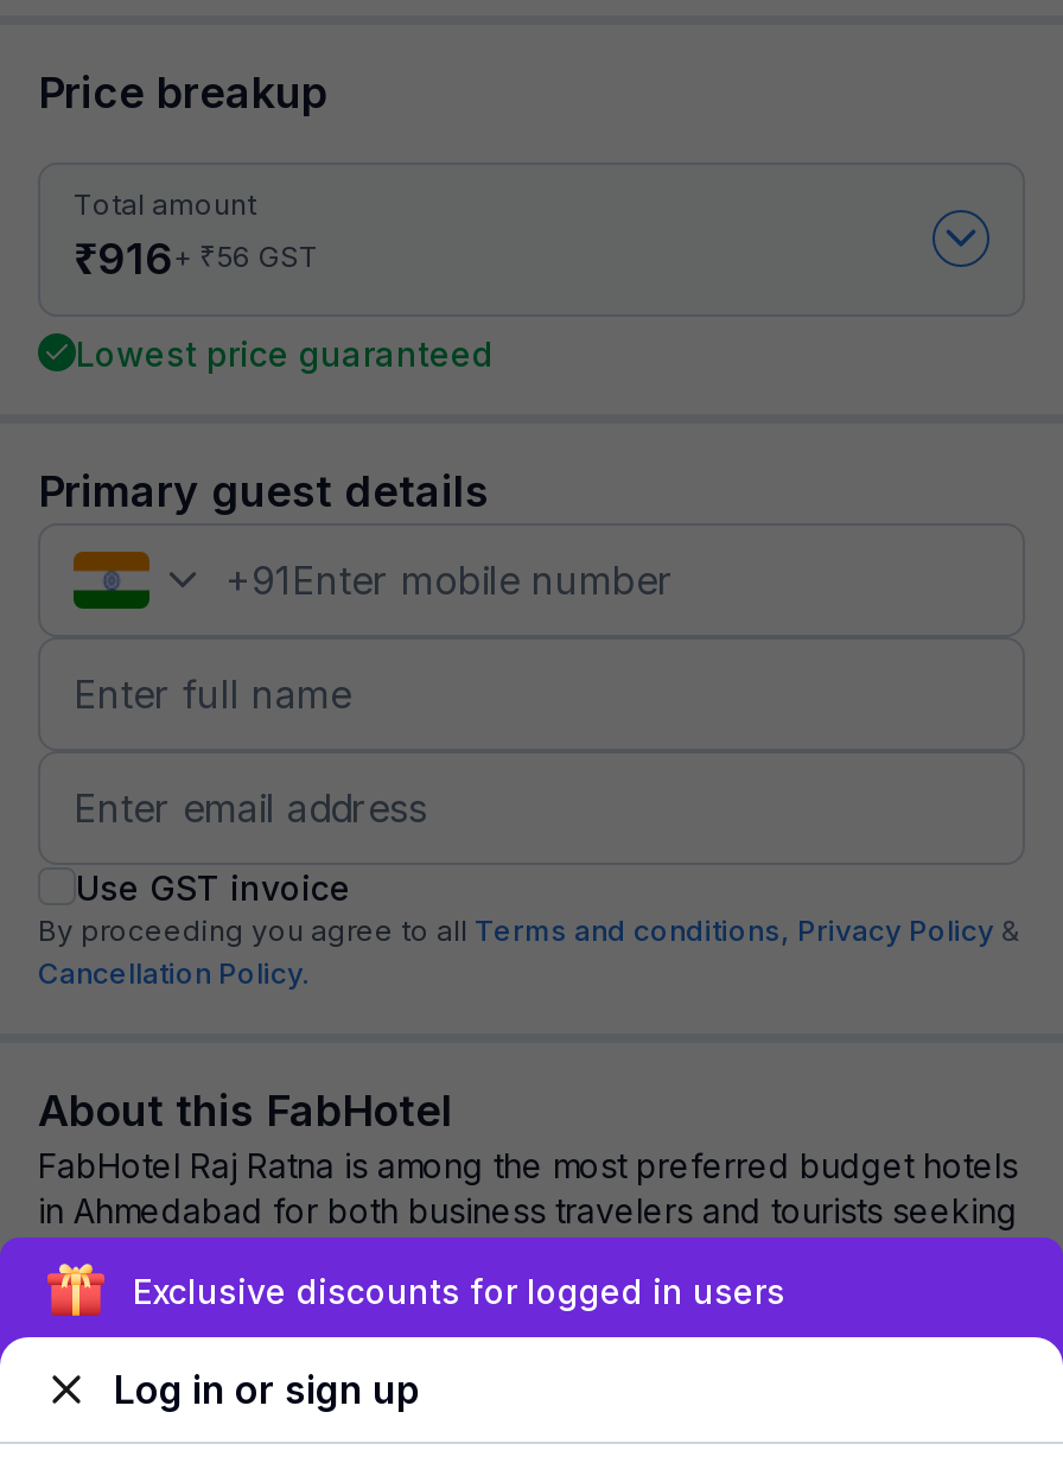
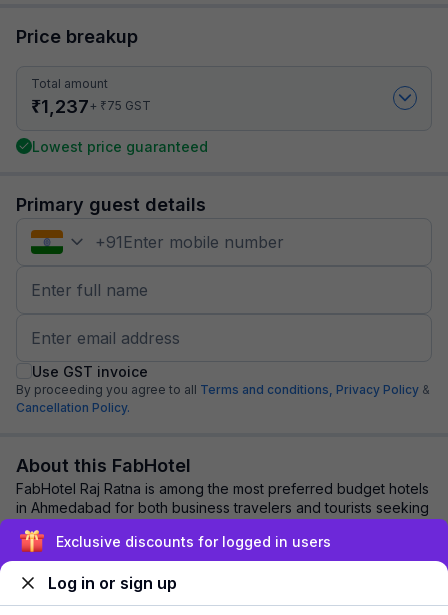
[74,228,320,285] ₹916+ ₹56 GST -> [31,94,151,118] ₹1,237+ ₹75 GST

